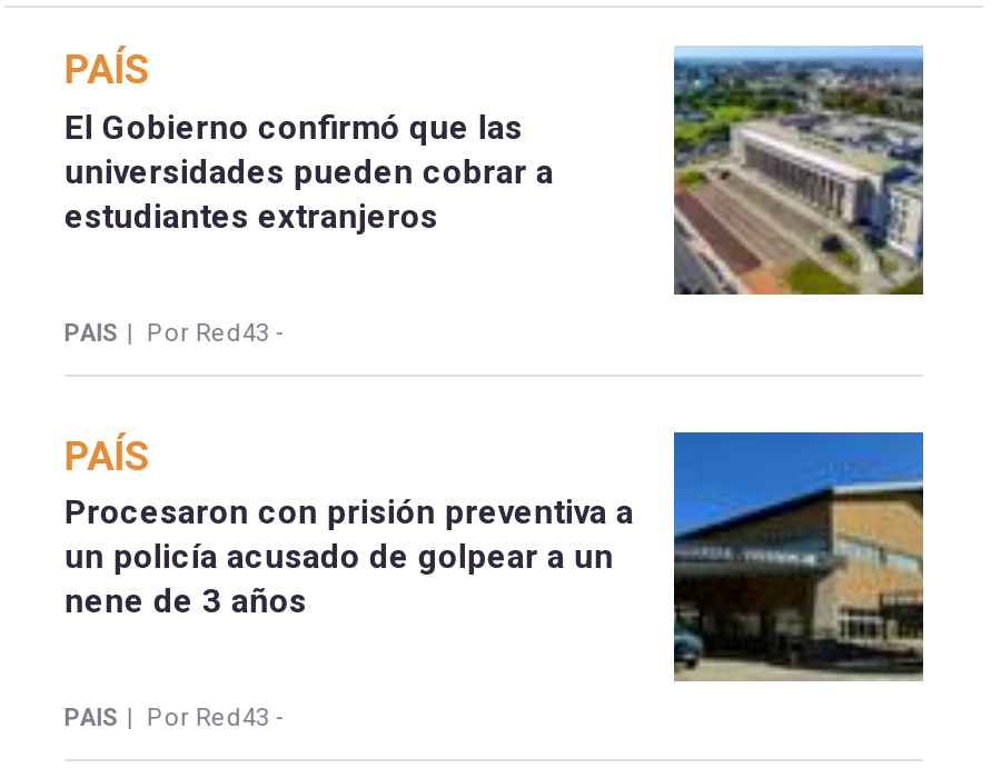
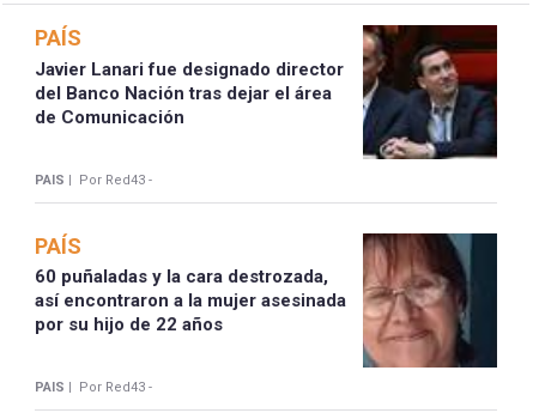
[672,46,925,297] [image] -> [362,24,498,160] [image]
[64,107,553,236] El Gobierno confirmó que las | universidades pueden cobrar a | estudiantes extranjeros -> [34,58,344,128] Javier Lanari fue designado director | del Banco Nación tras dejar el área | de Comunicación
[64,430,925,681] [image] | Procesaron con prisión preventiva a | un policía acusado de golpear a un | nene de 3 años -> [34,232,498,368] [image] | 60 puñaladas y la cara destrozada, | así encontraron a la mujer asesinada | por su hijo de 22 años

